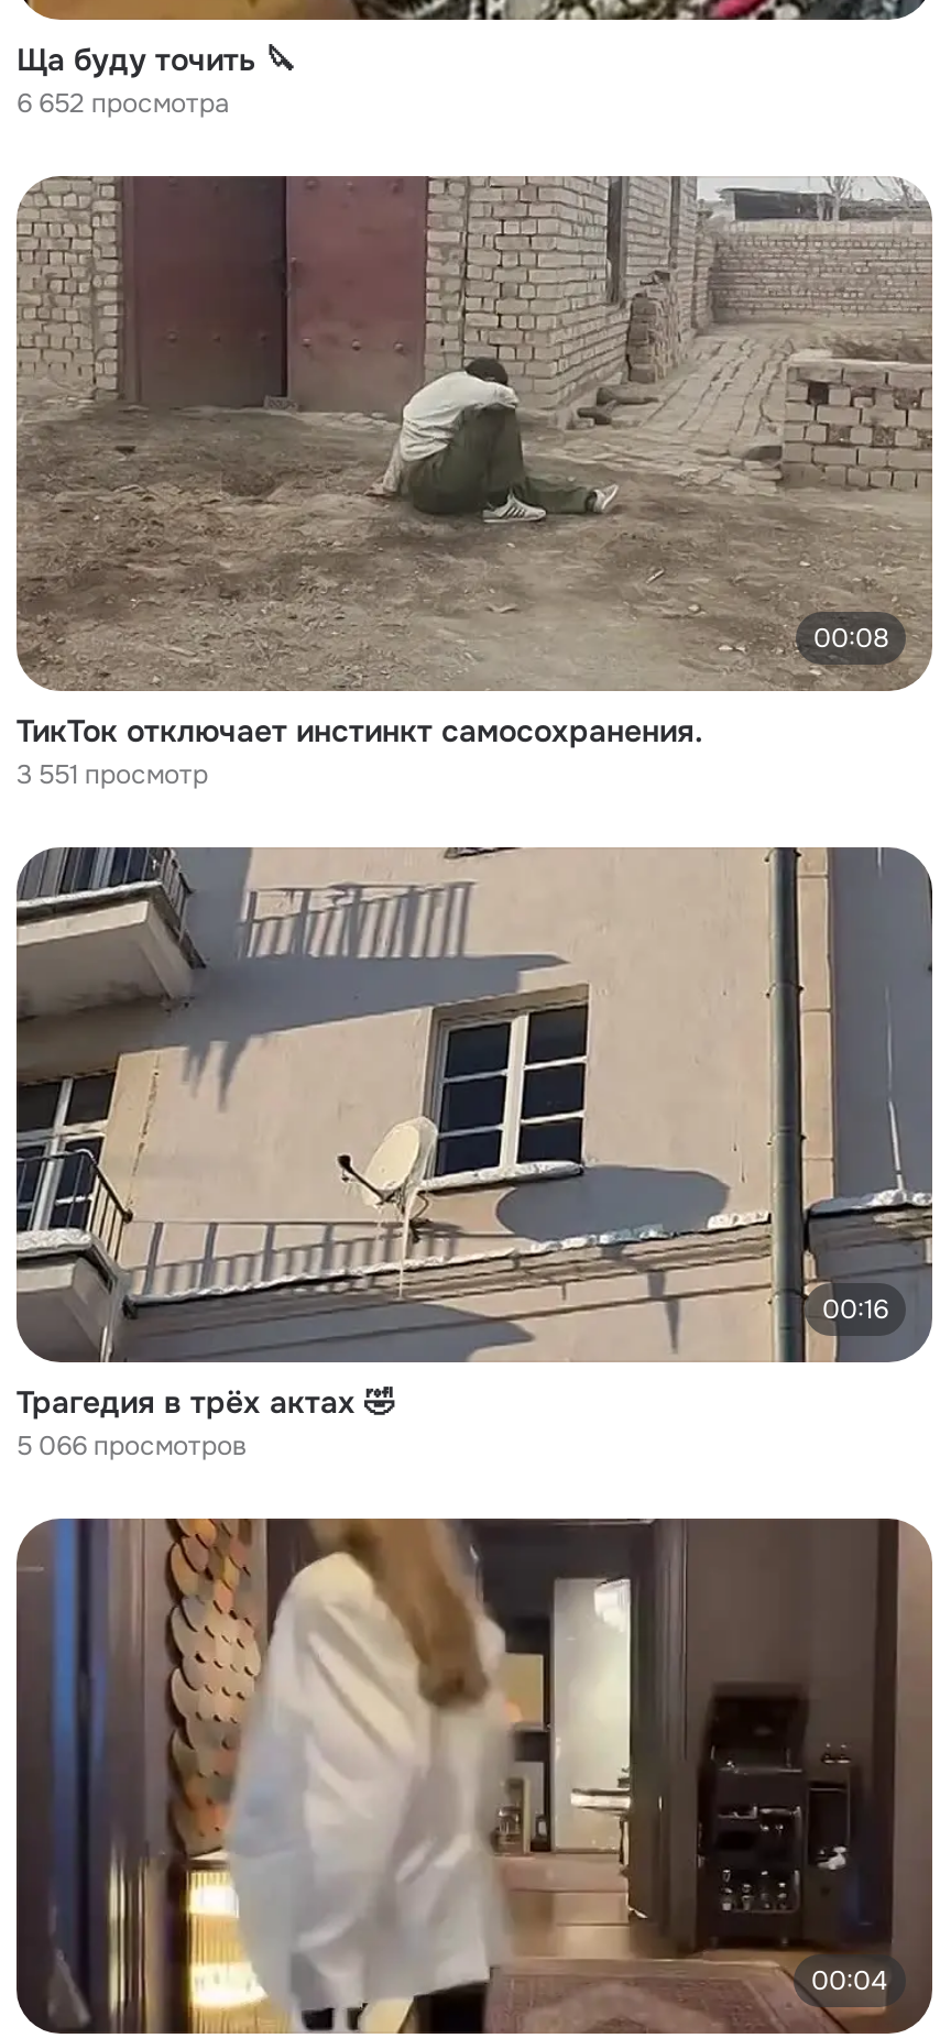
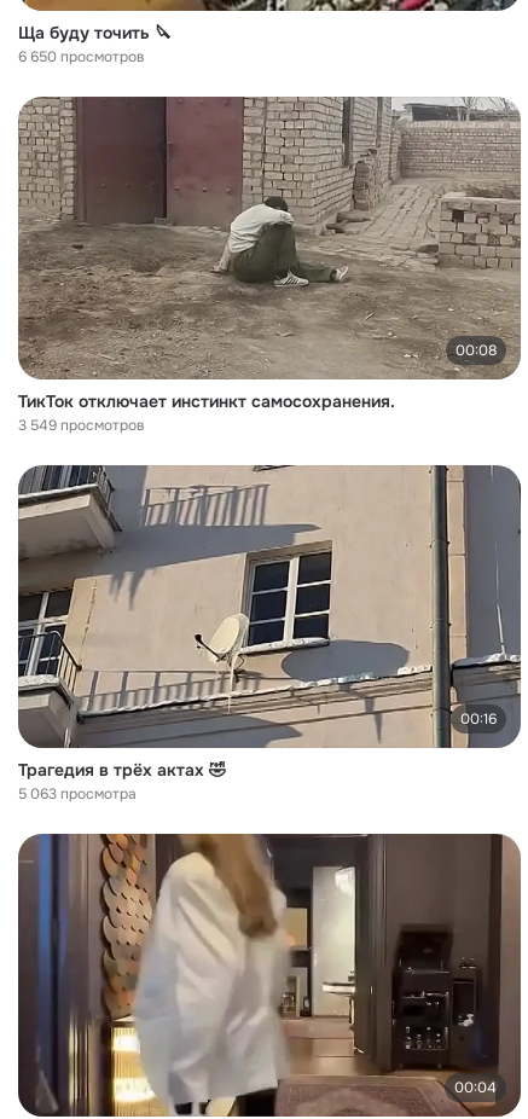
[17,86,230,121] 6 652 просмотра -> [18,47,145,66] 6 650 просмотров
[17,757,208,792] 3 551 просмотр -> [18,416,145,435] 3 549 просмотров
[17,1428,248,1464] 5 066 просмотров -> [18,784,137,804] 5 063 просмотра

